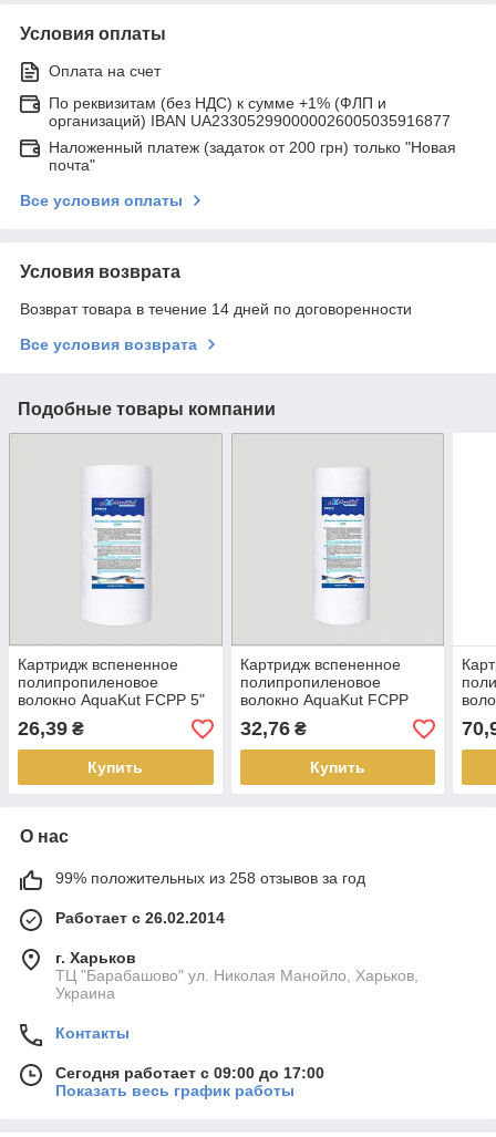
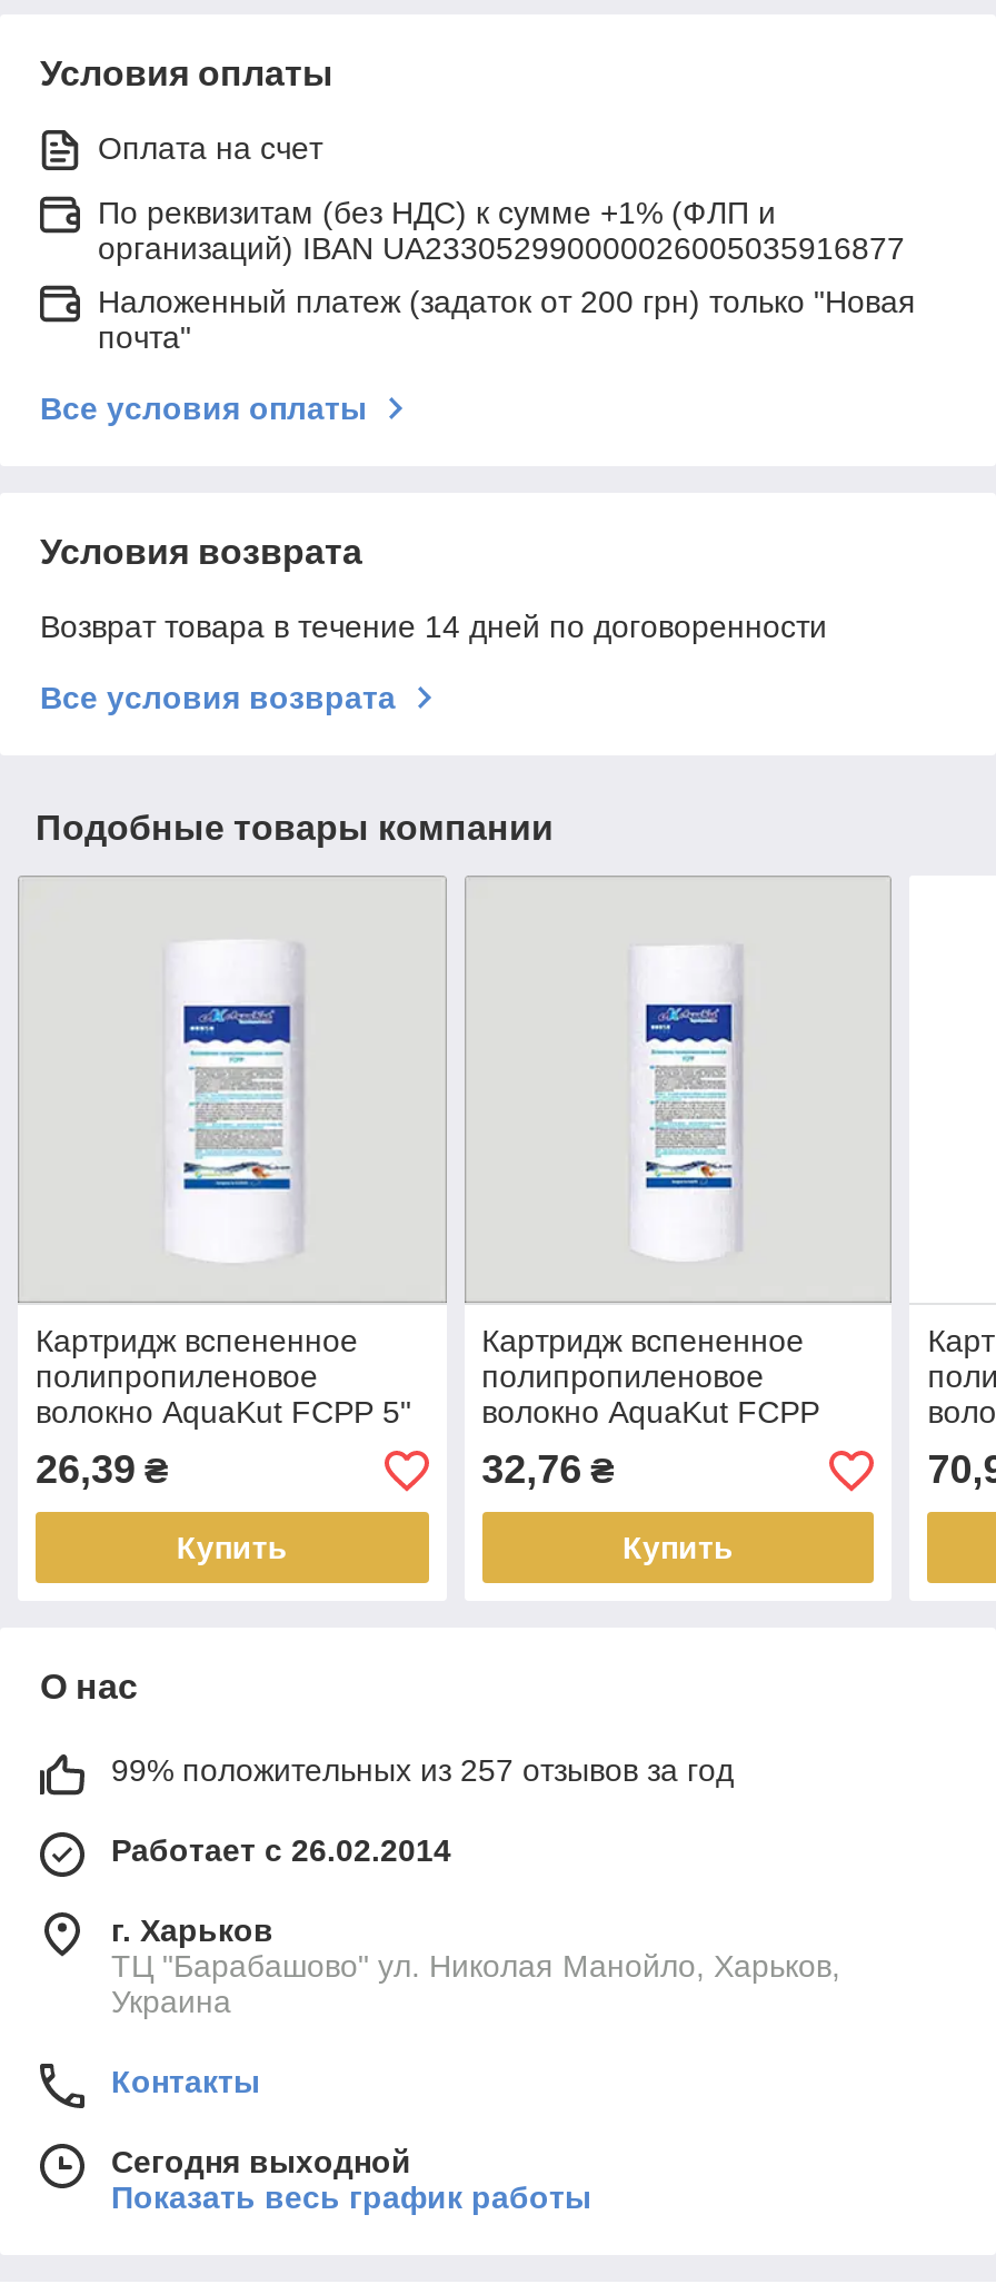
[55,870,365,887] 99% положительных из 258 отзывов за год -> [111,1753,734,1789] 99% положительных из 257 отзывов за год
[55,1064,324,1082] Сегодня работает с 09:00 до 17:00 -> [111,2145,411,2180] Сегодня выходной

